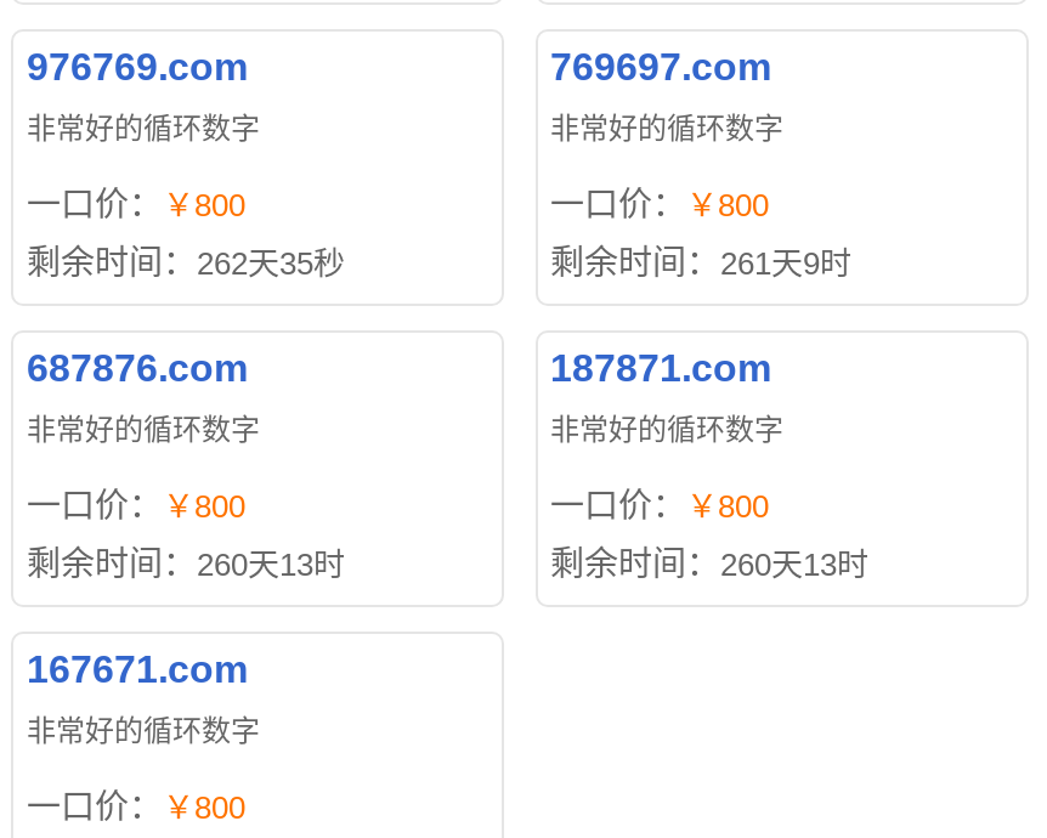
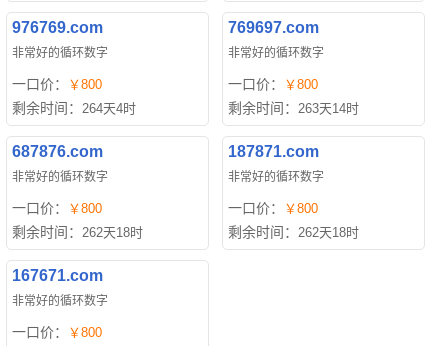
[26,244,345,283] 剩余时间：262天35秒 -> [12,100,136,116] 剩余时间：264天4时
[550,244,851,283] 剩余时间：261天9时 -> [228,100,359,116] 剩余时间：263天14时
[26,545,345,584] 剩余时间：260天13时 -> [12,224,143,240] 剩余时间：262天18时
[550,545,868,584] 剩余时间：260天13时 -> [228,224,359,240] 剩余时间：262天18时

